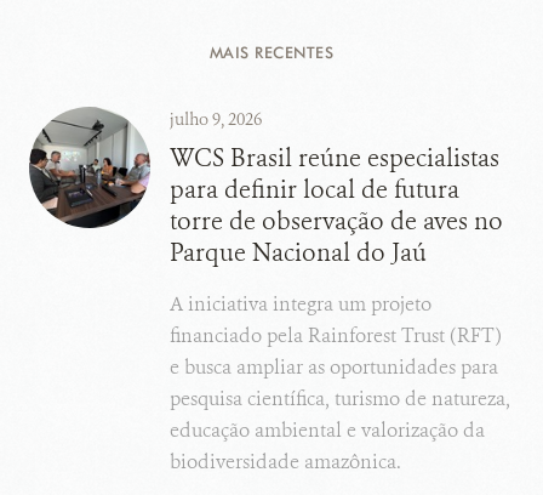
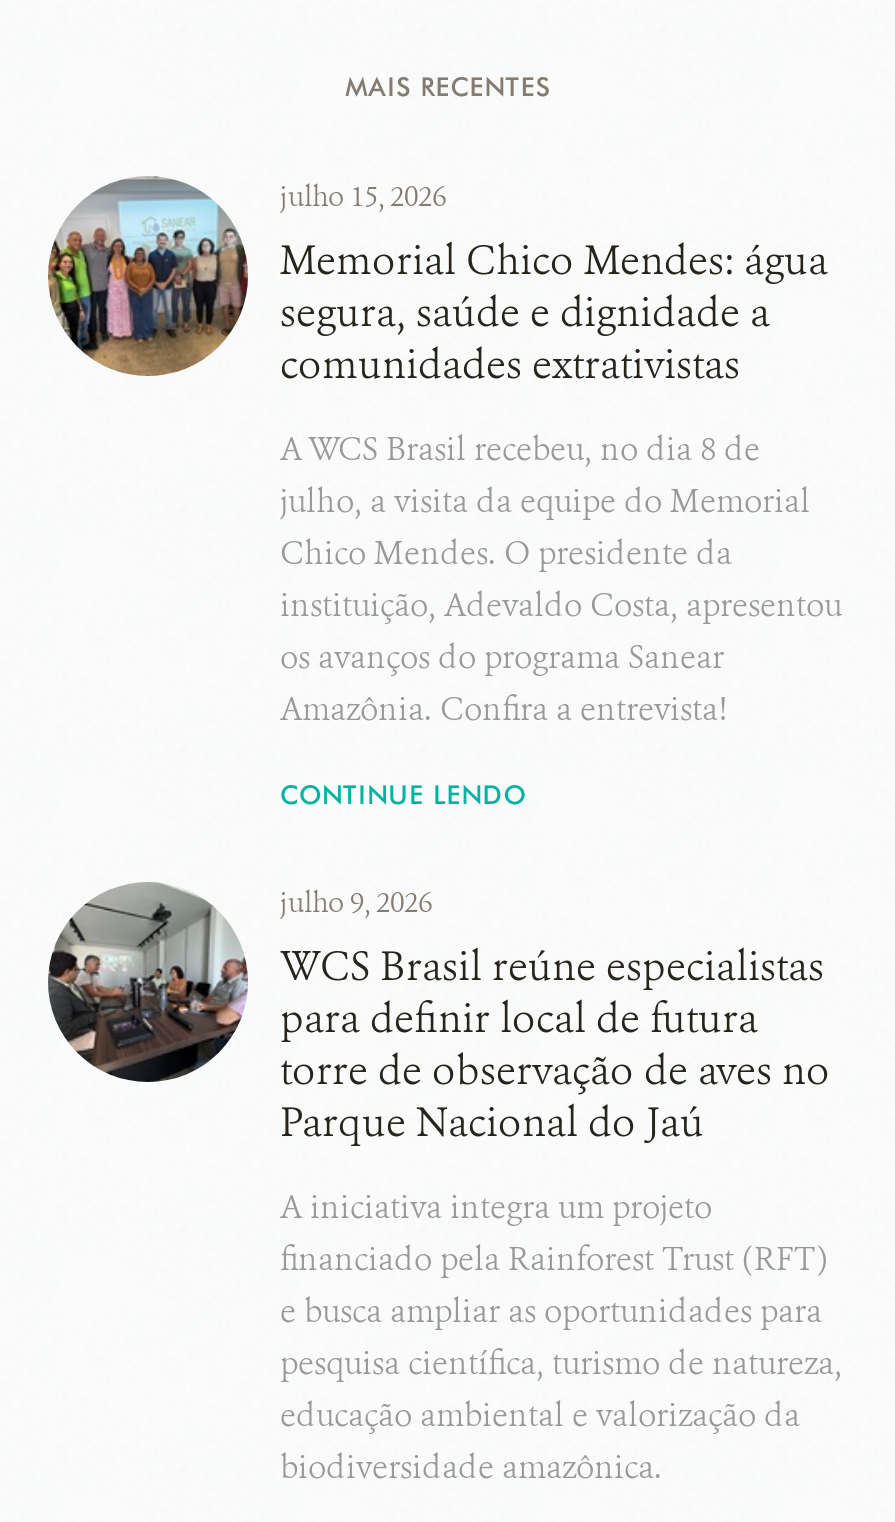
none -> [46,178,842,810] [image] | julho 15, 2026 | Memorial Chico Mendes: água | segura, saúde e dignidade a | comunidades extrativistas | A WCS Brasil recebeu, no dia 8 de | julho, a visita da equipe do Memorial | Chico Mendes. O presidente da | instituição, Adevaldo Costa, apresentou | os avanços do programa Sanear | Amazônia. Confira a entrevista! | CONTINUE LENDO

